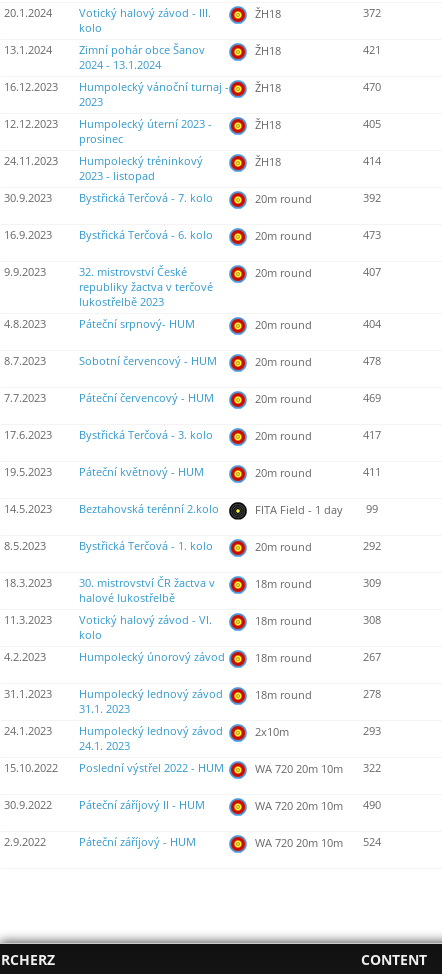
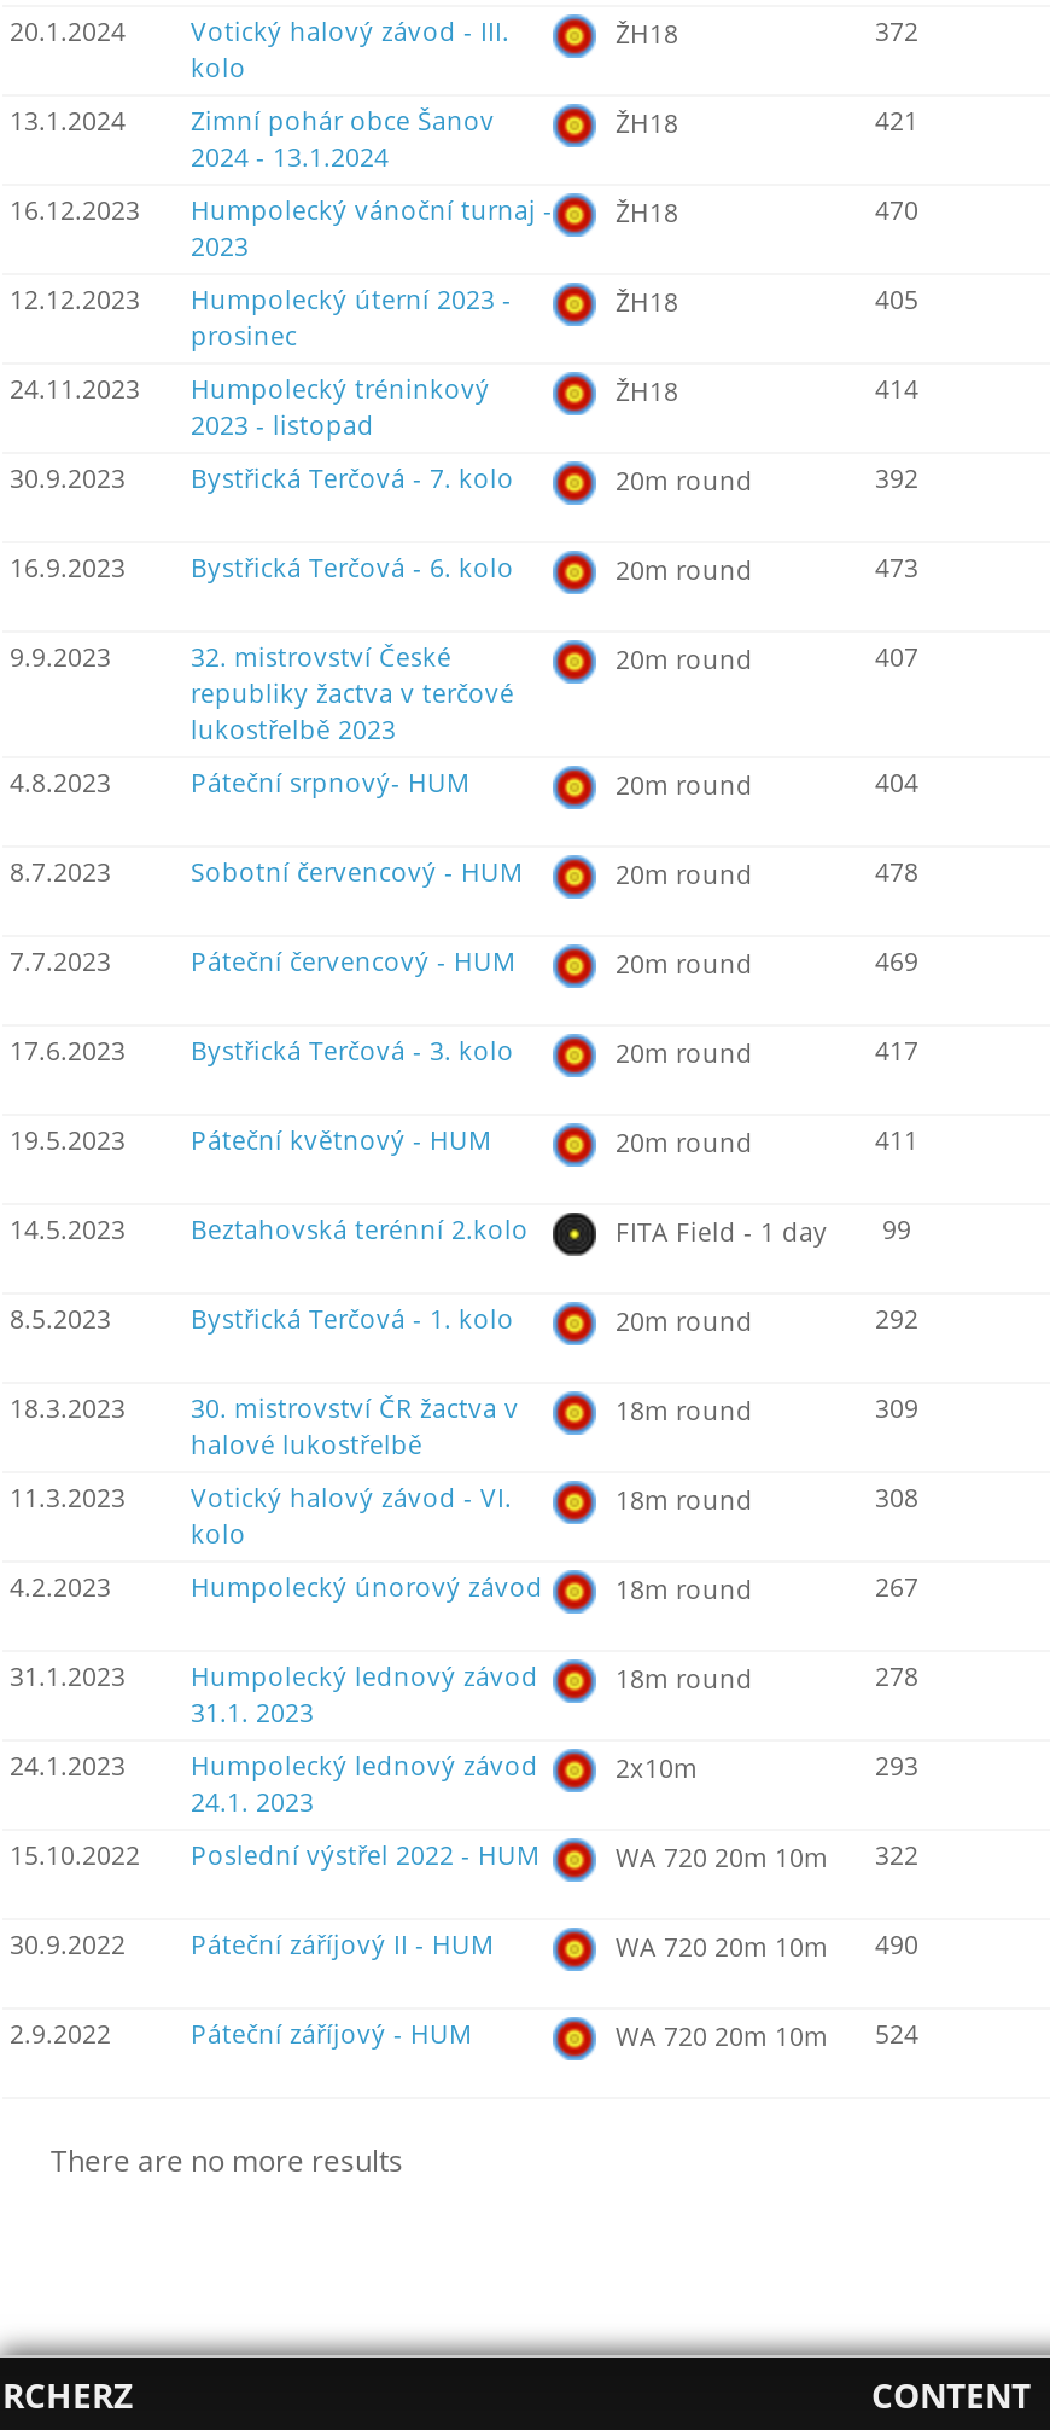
none -> [51,2140,403,2181] There are no more results

